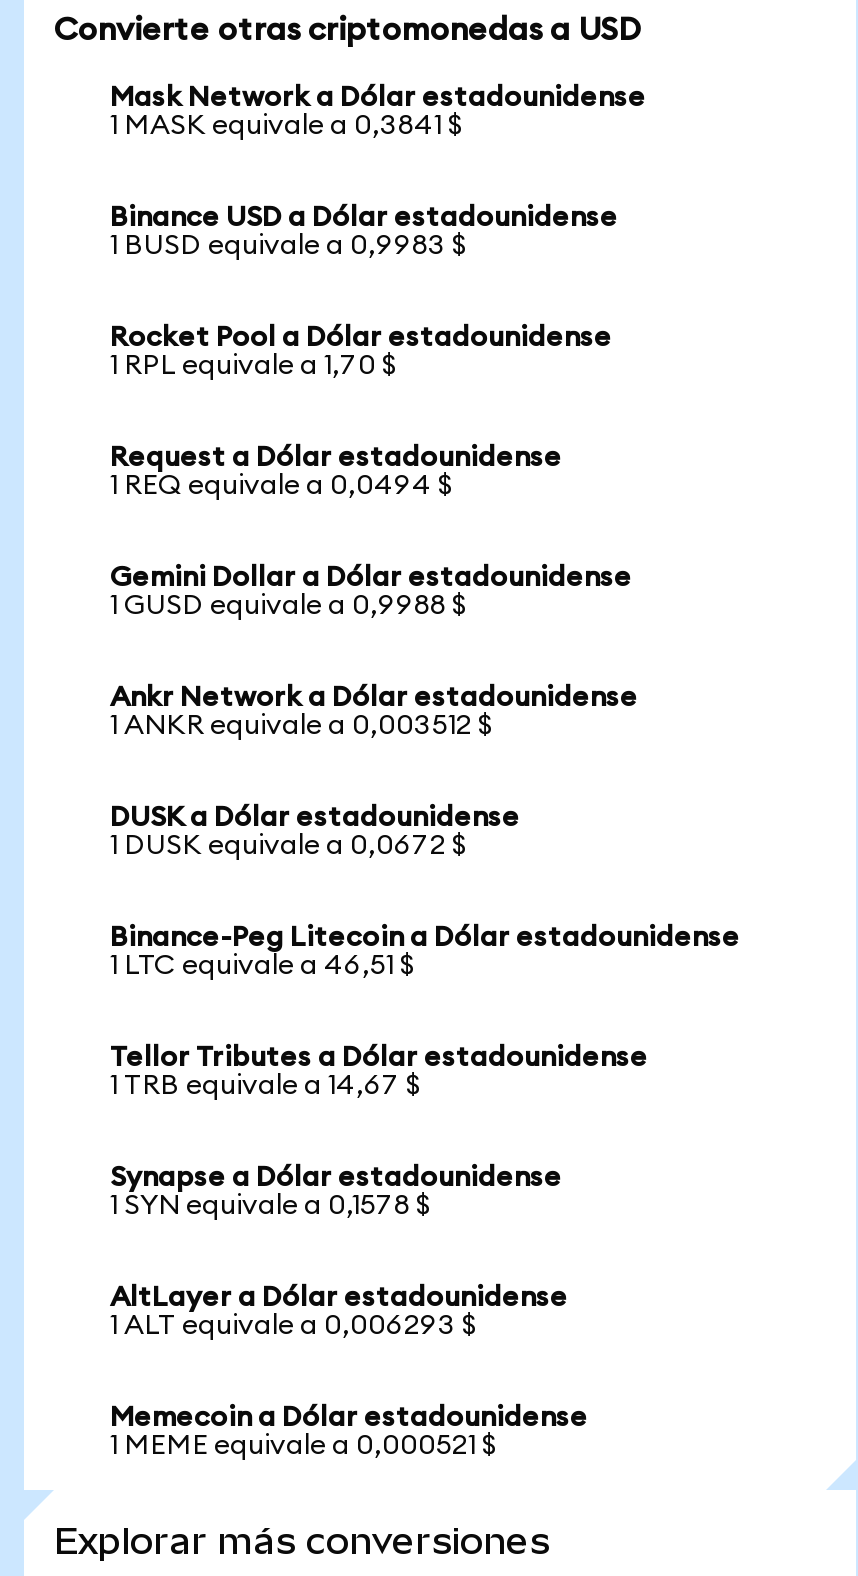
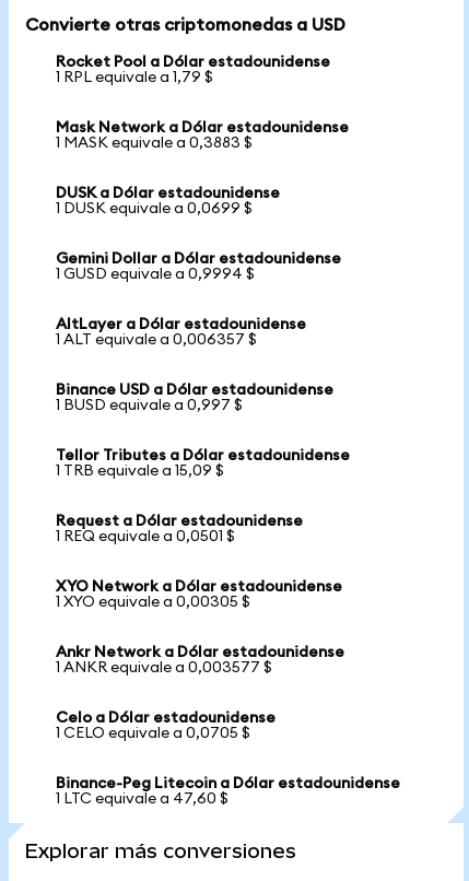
moved [110,84,646,112] -> [56,120,349,136]: Mask Network a Dólar estadounidense
[110,112,468,260] 1 MASK equivale a 0,3841 $ | 1 BUSD equivale a 0,9983 $ -> none
moved [110,204,618,232] -> [56,383,333,398]: Binance USD a Dólar estadounidense
moved [110,324,612,352] -> [56,55,330,70]: Rocket Pool a Dólar estadounidense
[110,352,494,740] 1 RPL equivale a 1,70 $ | 1 REQ equivale a 0,0494 $ | 1 GUSD equivale a 0,9988 $ | 1 ANKR equivale a 0,003512 $ -> [56,70,253,151] 1 RPL equivale a 1,79 $ | 1 MASK equivale a 0,3883 $
moved [110,444,562,472] -> [56,514,303,529]: Request a Dólar estadounidense
moved [110,564,632,592] -> [56,251,341,267]: Gemini Dollar a Dólar estadounidense
moved [110,684,638,712] -> [56,645,344,660]: Ankr Network a Dólar estadounidense
moved [110,804,520,832] -> [56,186,280,201]: DUSK a Dólar estadounidense
[110,832,562,1220] 1 DUSK equivale a 0,0672 $ | 1 LTC equivale a 46,51 $ | 1 TRB equivale a 14,67 $ | Synapse a Dólar estadounidense | 1 SYN equivale a 0,1578 $ -> [56,201,255,282] 1 DUSK equivale a 0,0699 $ | 1 GUSD equivale a 0,9994 $
moved [110,924,740,952] -> [56,776,400,791]: Binance-Peg Litecoin a Dólar estadounidense
moved [110,1044,648,1072] -> [56,448,350,463]: Tellor Tributes a Dólar estadounidense
moved [110,1284,568,1312] -> [56,317,306,332]: AltLayer a Dólar estadounidense
[110,1312,588,1460] 1 ALT equivale a 0,006293 $ | Memecoin a Dólar estadounidense | 1 MEME equivale a 0,000521 $ -> [56,332,342,807] 1 ALT equivale a 0,006357 $ | 1 BUSD equivale a 0,997 $ | 1 TRB equivale a 15,09 $ | 1 REQ equivale a 0,0501 $ | XYO Network a Dólar estadounidense | 1 XYO equivale a 0,00305 $ | 1 ANKR equivale a 0,003577 $ | Celo a Dólar estadounidense | 1 CELO equivale a 0,0705 $ | 1 LTC equivale a 47,60 $

